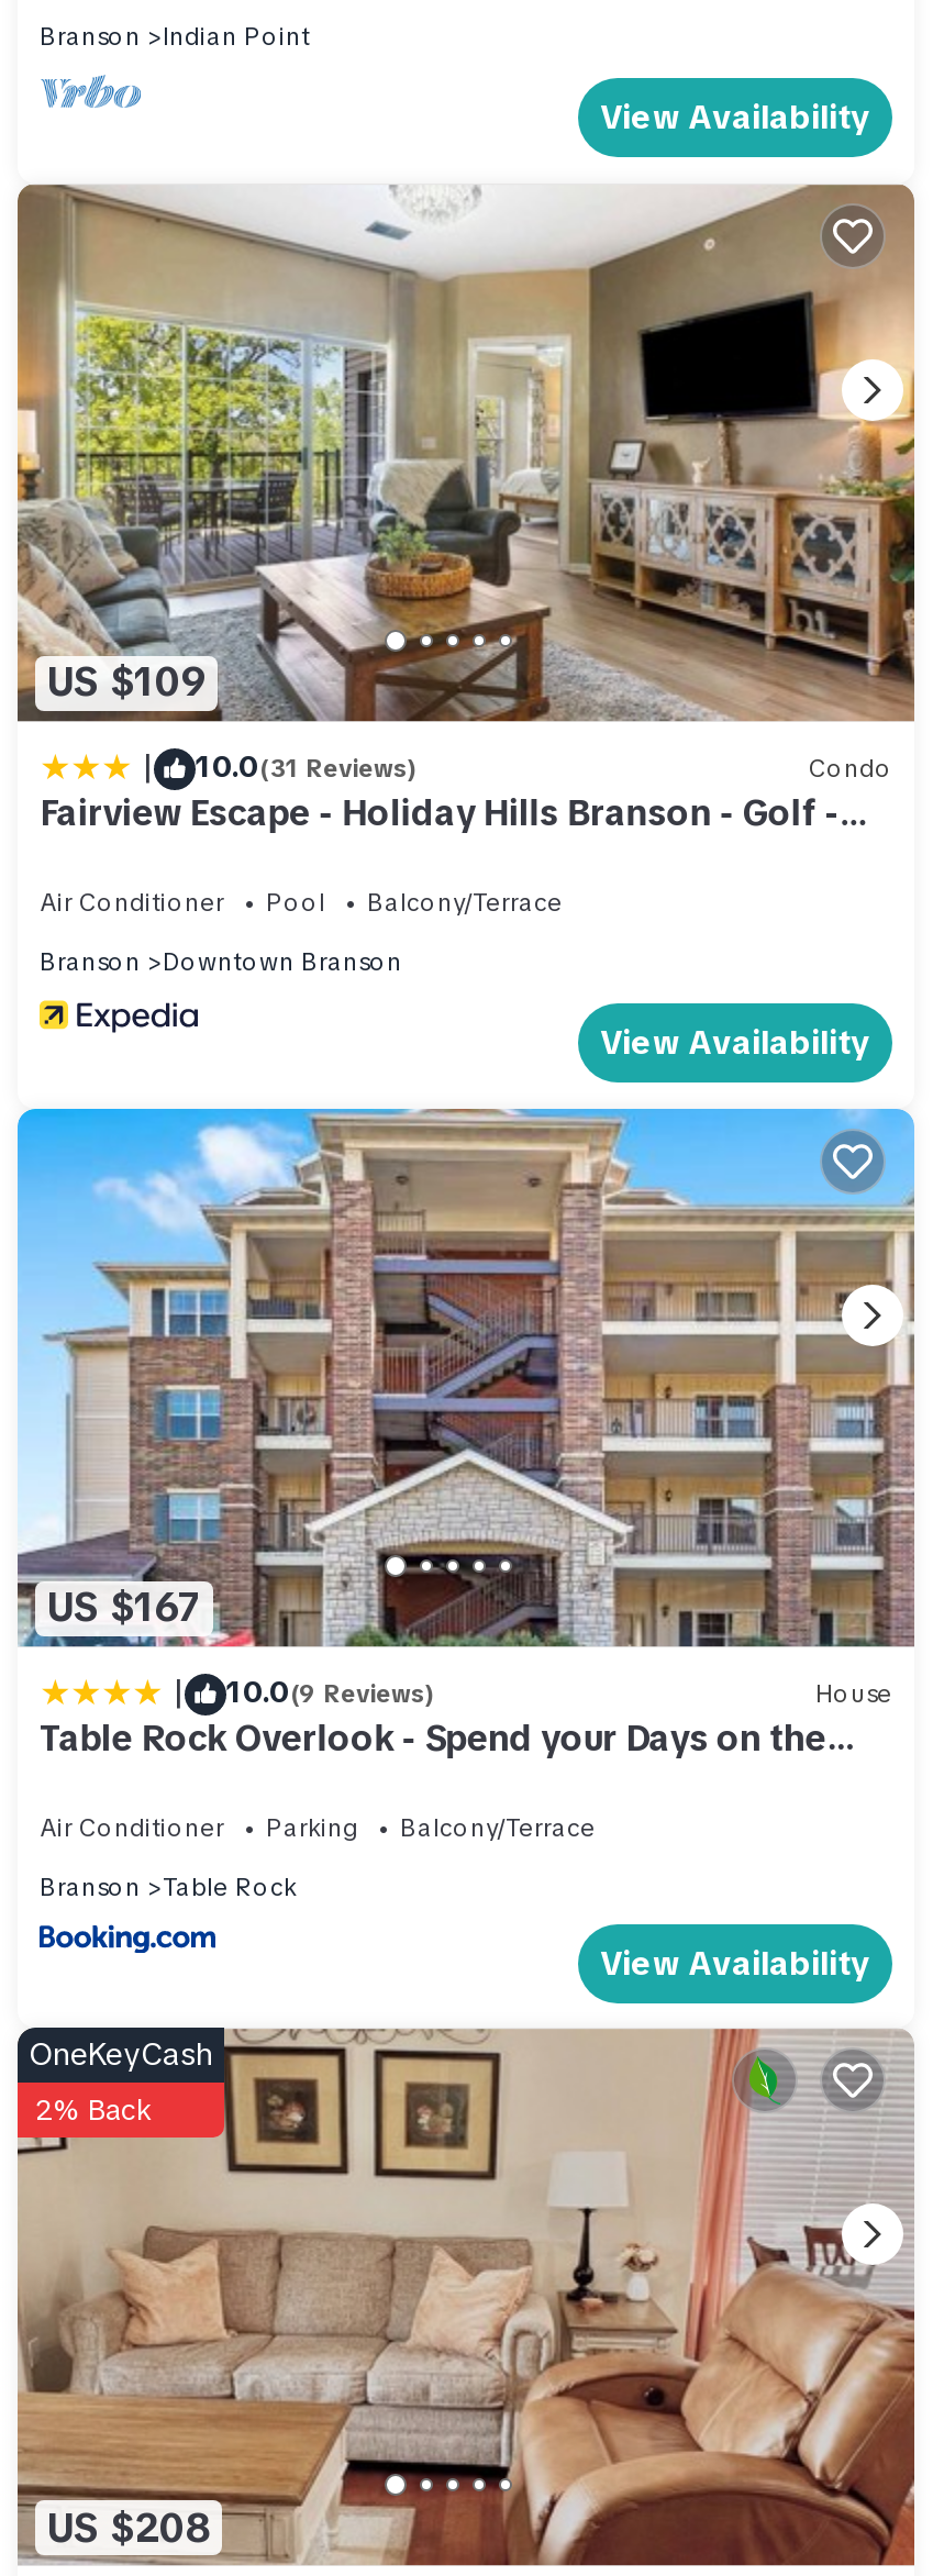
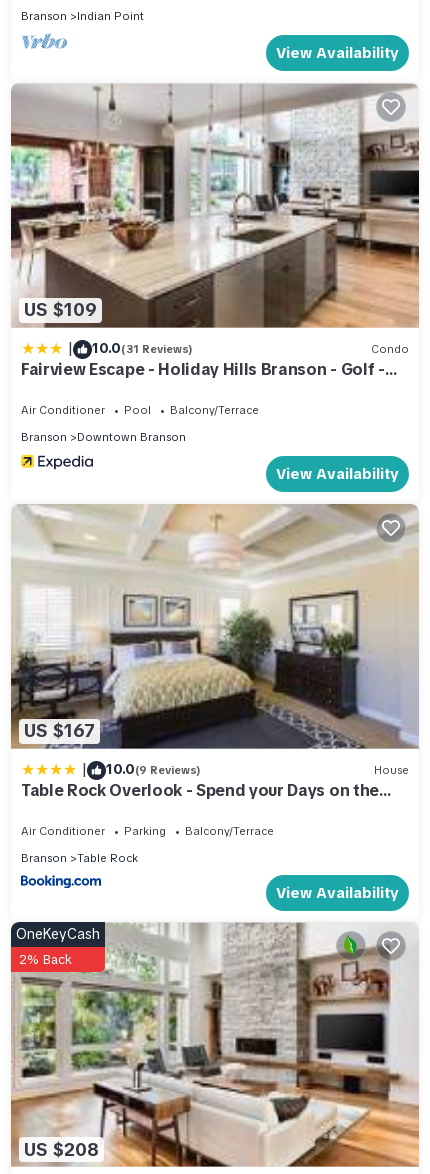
[15,184,917,722] [image] -> [10,83,420,328] [image]
[15,1107,914,1650] [image] -> [10,503,419,750] [image]
[18,2028,917,2566] [image] -> [11,923,419,1167] [image]

